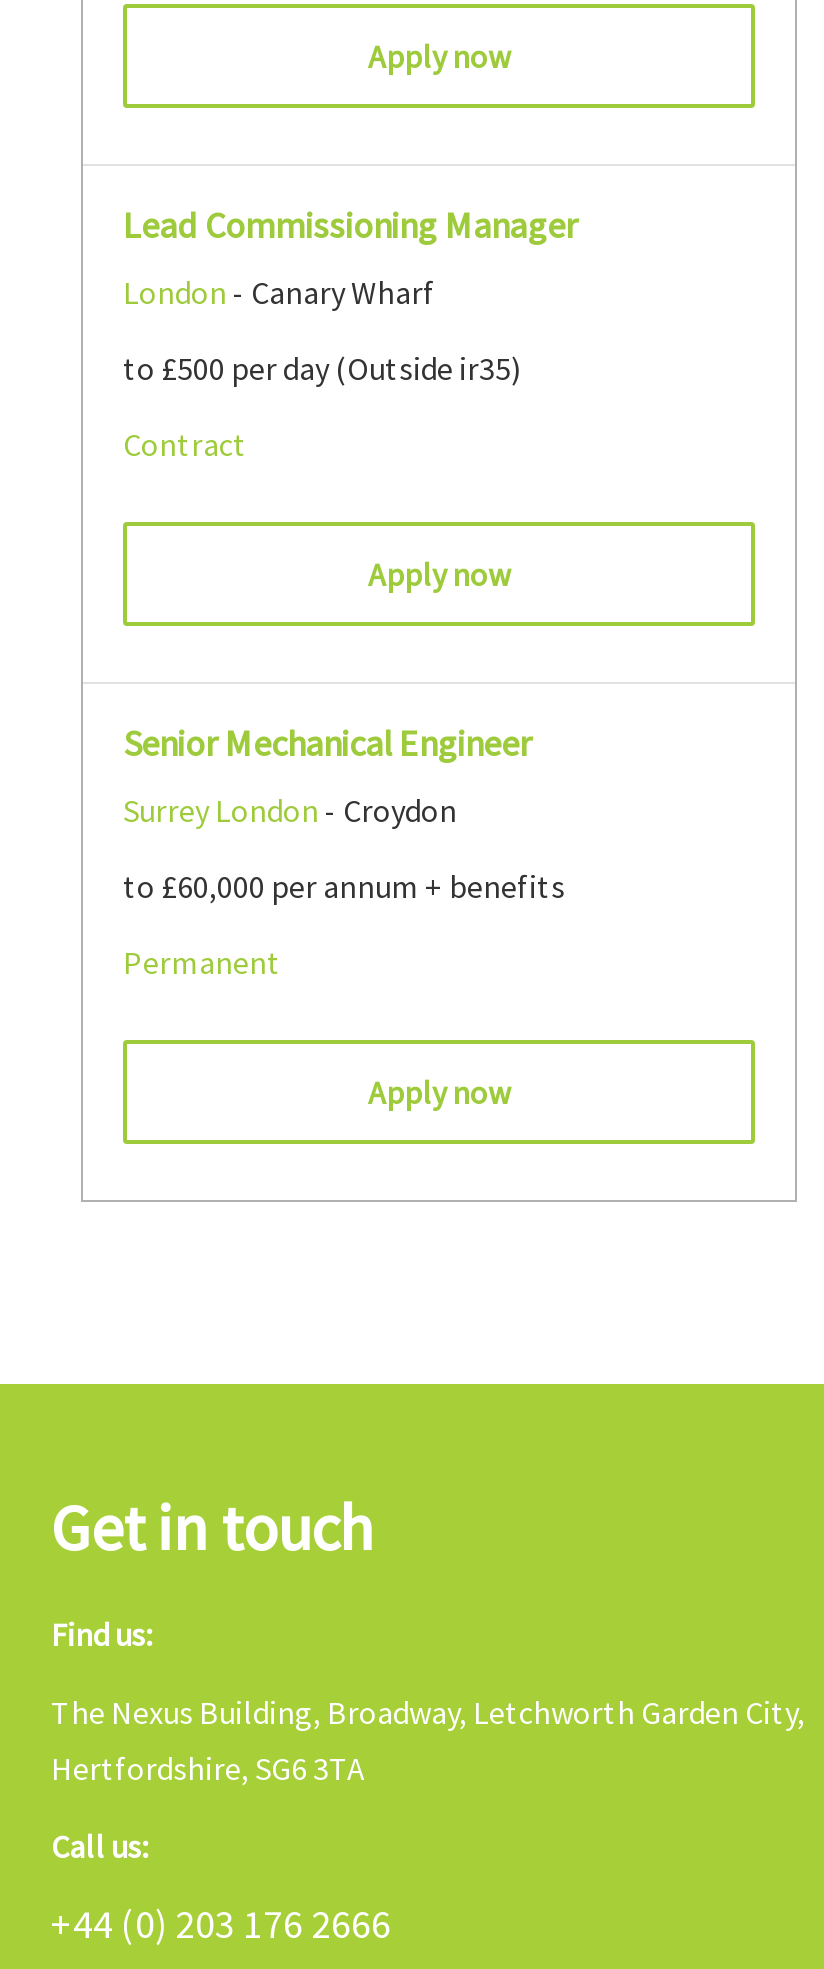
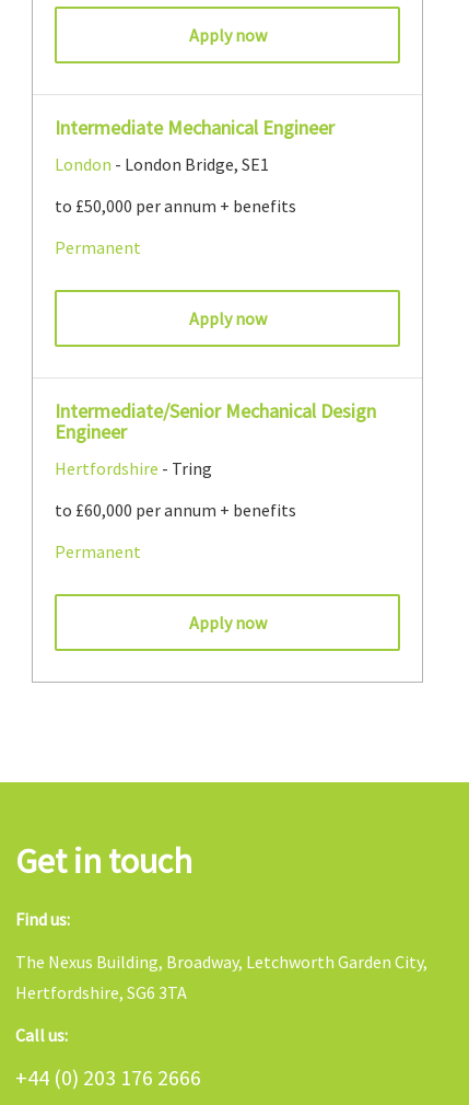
[123,202,577,248] Lead Commissioning Manager -> [55,115,335,140] Intermediate Mechanical Engineer
[123,272,435,312] London - Canary Wharf -> [55,153,269,175] London - London Bridge, SE1
[123,348,521,388] to £500 per day (Outside ir35) -> [55,195,296,217] to £50,000 per annum + benefits
[123,424,247,464] Contract -> [55,236,141,258] Permanent
[123,720,531,766] Senior Mechanical Engineer -> [55,398,376,444] Intermediate/Senior Mechanical Design | Engineer
[123,790,457,830] Surrey London - Croydon -> [55,457,212,479] Hertfordshire - Tring

